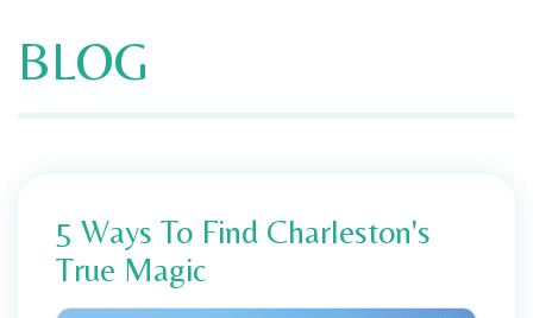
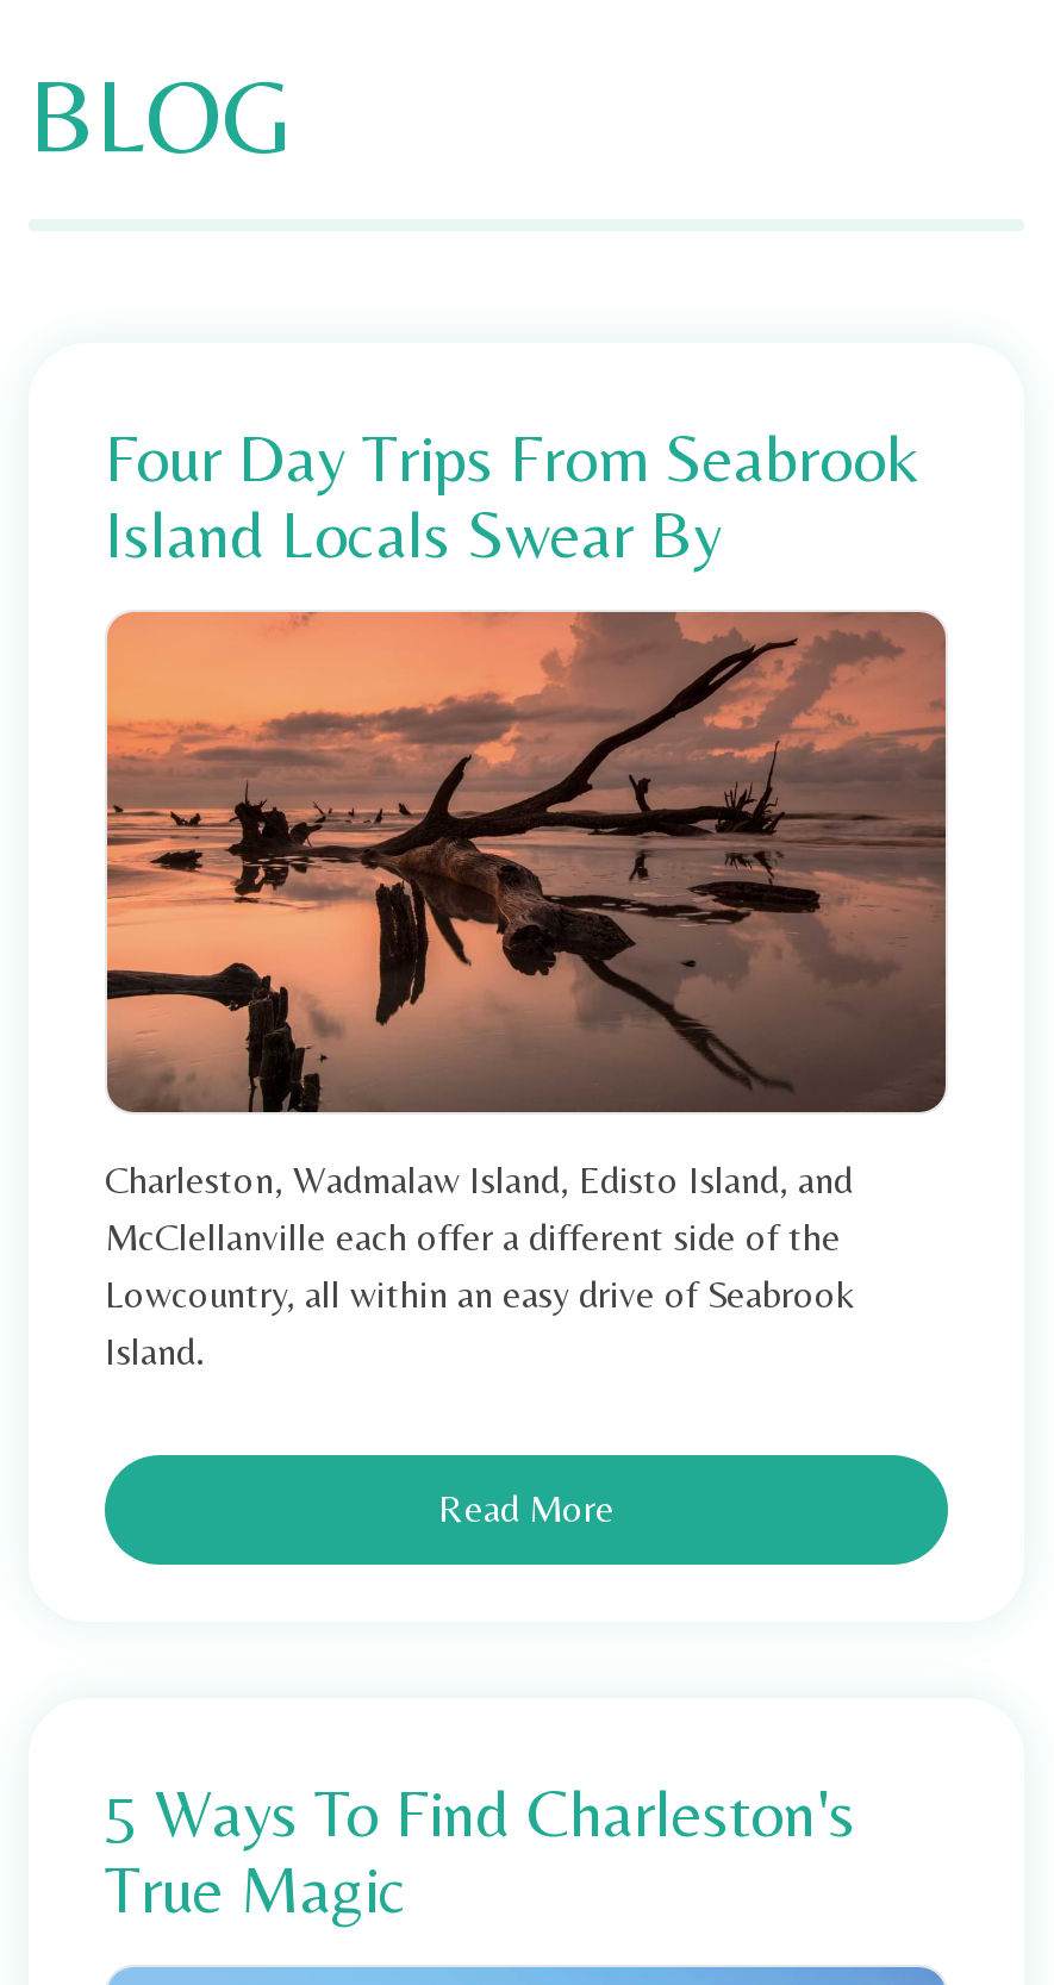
none -> [105,420,919,572] Four Day Trips From Seabrook | Island Locals Swear By
none -> [105,610,948,1530] [image] | Charleston, Wadmalaw Island, Edisto Island, and | McClellanville each offer a different side of the | Lowcountry, all within an easy drive of Seabrook | Island. | Read More

